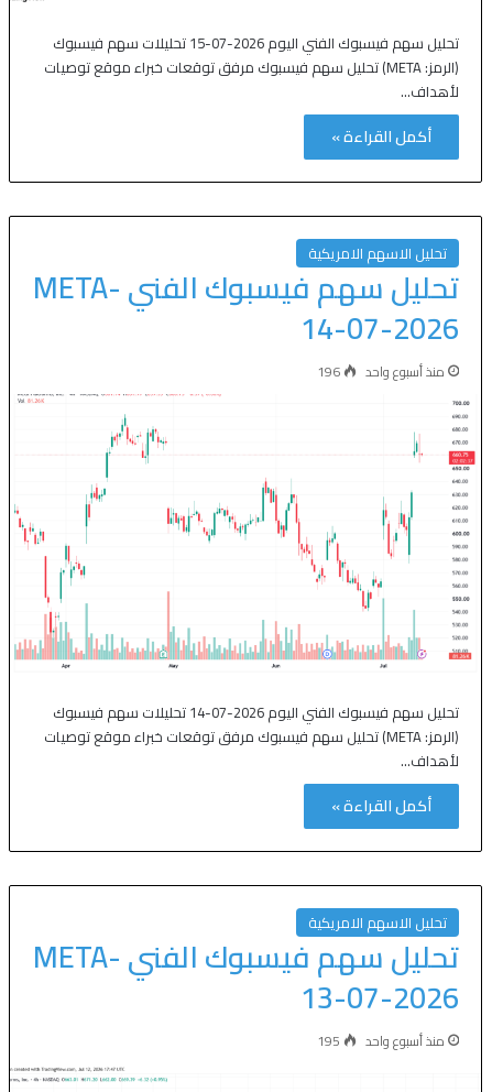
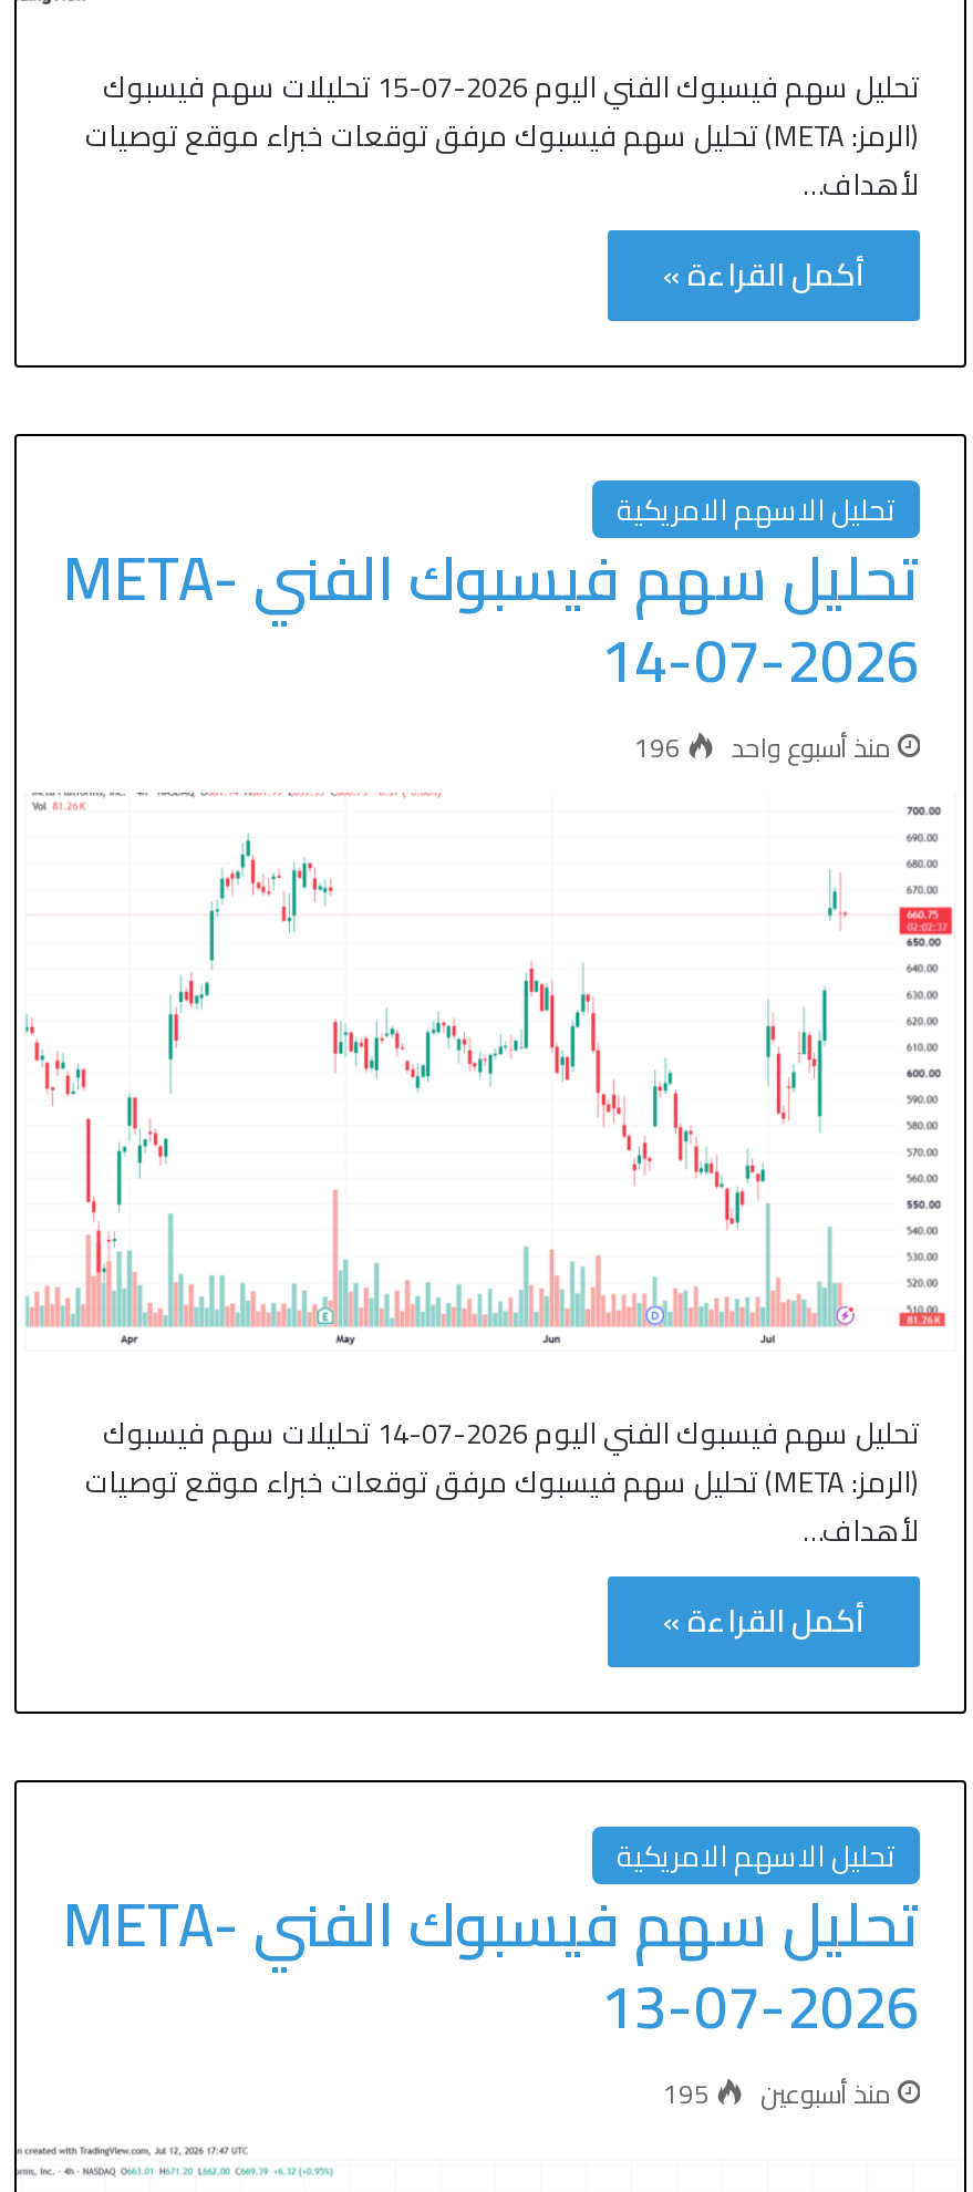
[365,1028,445,1053] منذ أسبوع واحد -> [760,2067,891,2118] منذ أسبوعين

